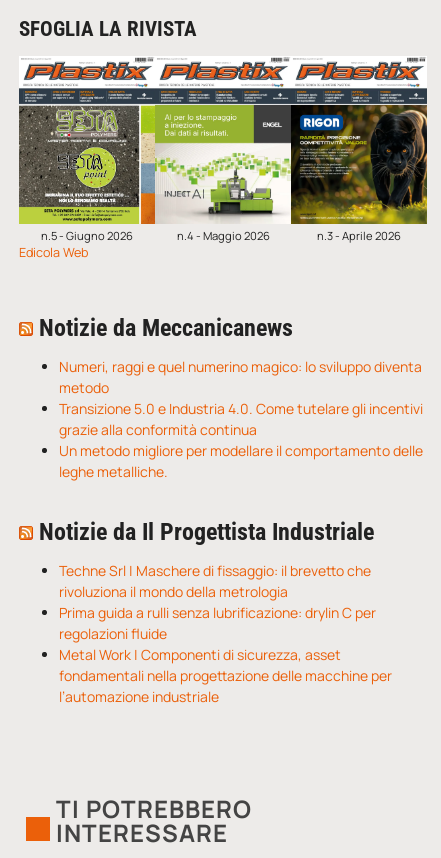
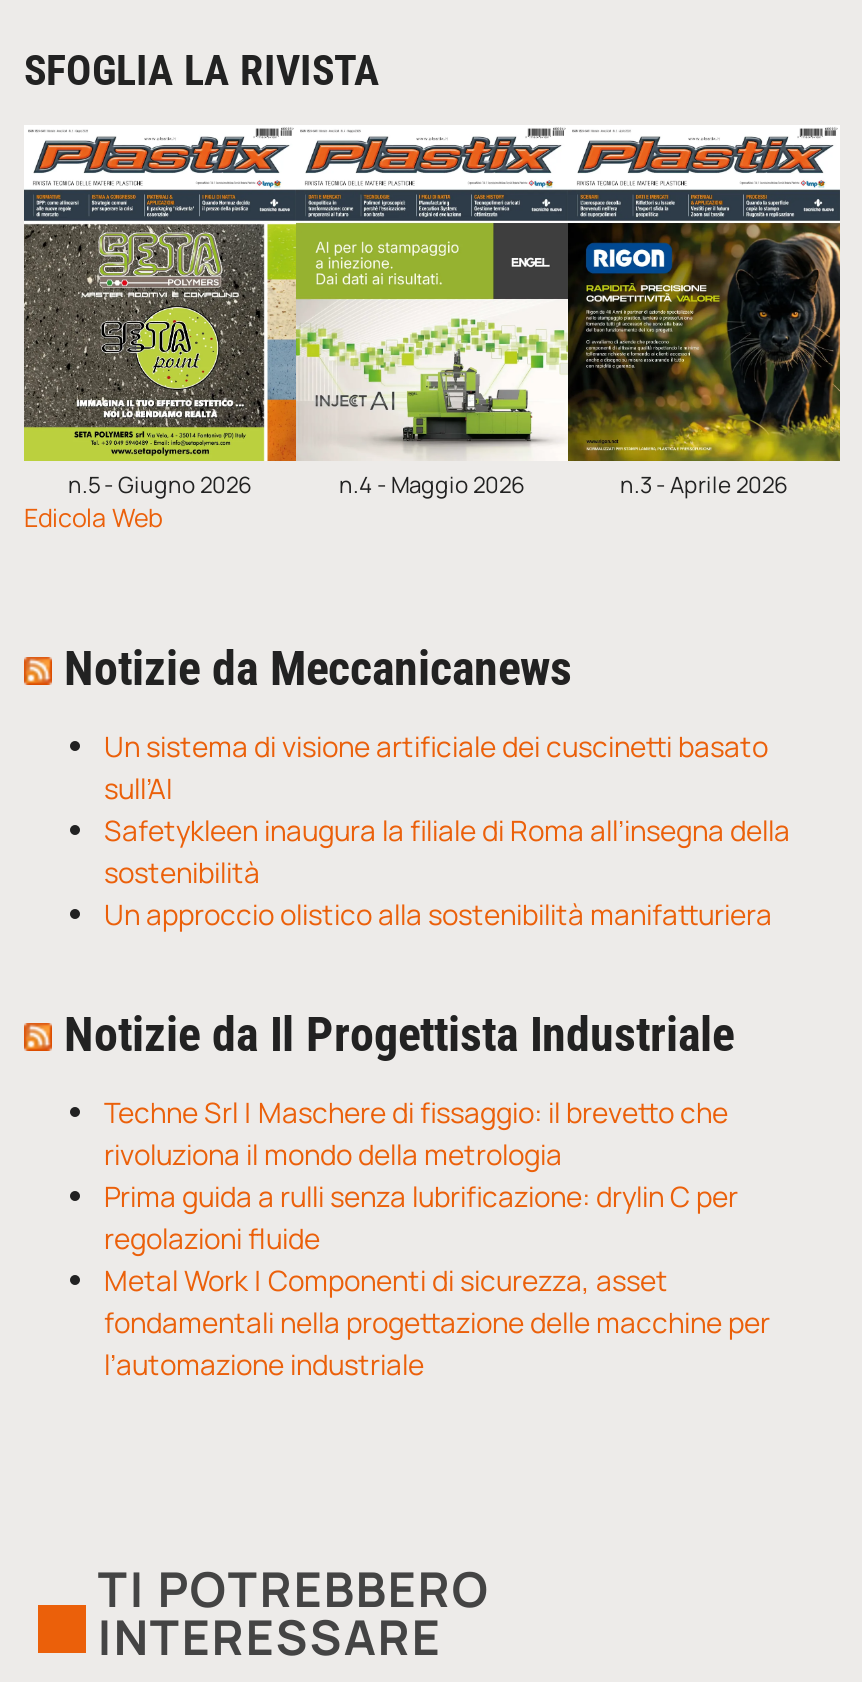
[59,357,423,481] Numeri, raggi e quel numerino magico: lo sviluppo diventa | metodo | Transizione 5.0 e Industria 4.0. Come tutelare gli incentivi | grazie alla conformità continua | Un metodo migliore per modellare il comportamento delle | leghe metalliche. -> [104,726,790,932] Un sistema di visione artificiale dei cuscinetti basato | sull’AI | Safetykleen inaugura la filiale di Roma all’insegna della | sostenibilità | Un approccio olistico alla sostenibilità manifatturiera

